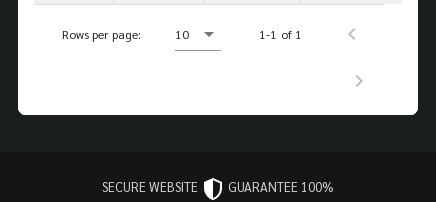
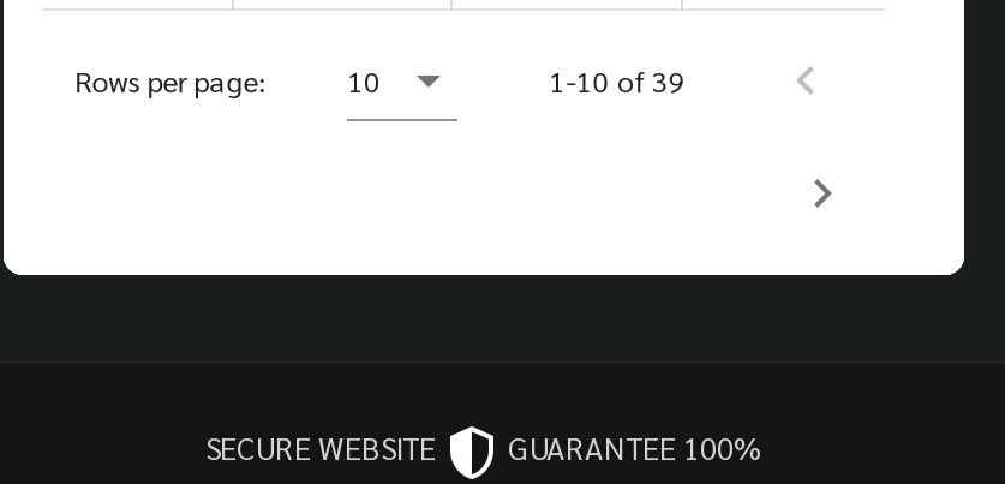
[259,26,302,42] 1-1 of 1 -> [549,61,686,99] 1-10 of 39

